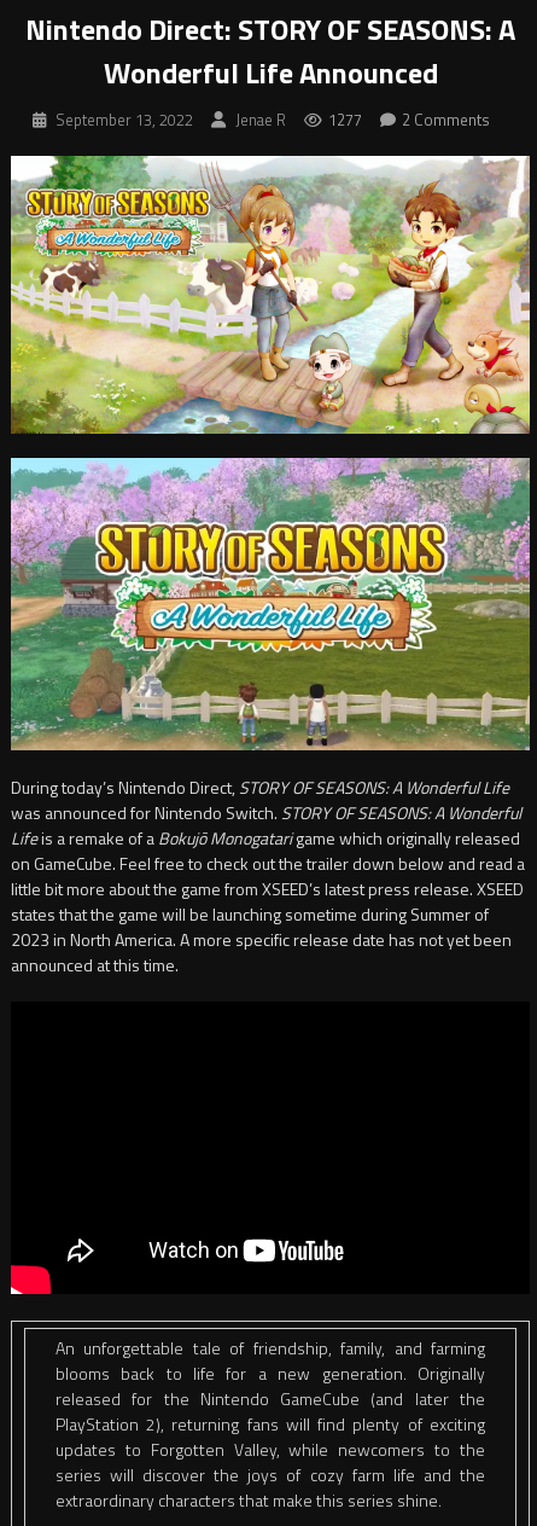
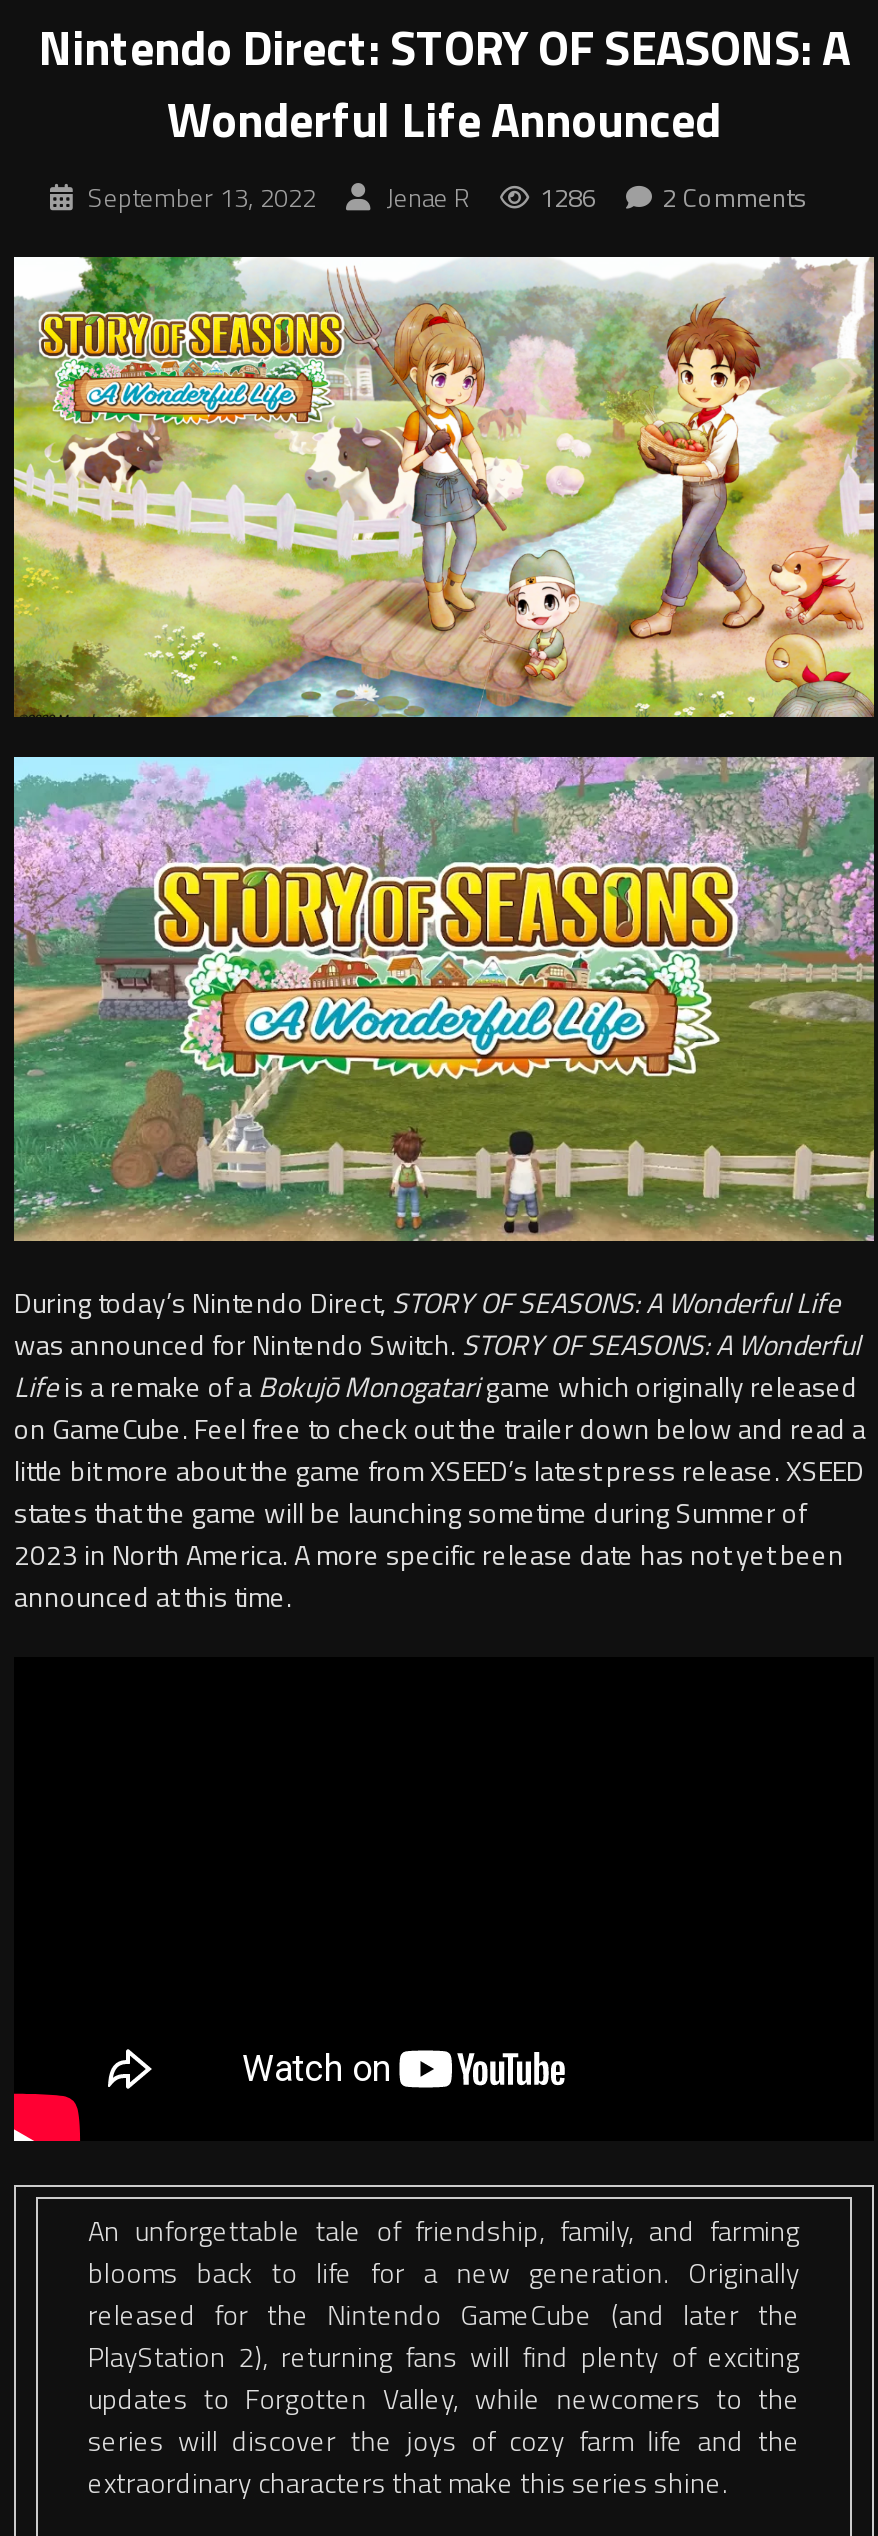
[56,108,490,132] September 13, 2022 Jenae R 1277 2 Comments -> [88,177,808,217] September 13, 2022 Jenae R 1286 2 Comments

